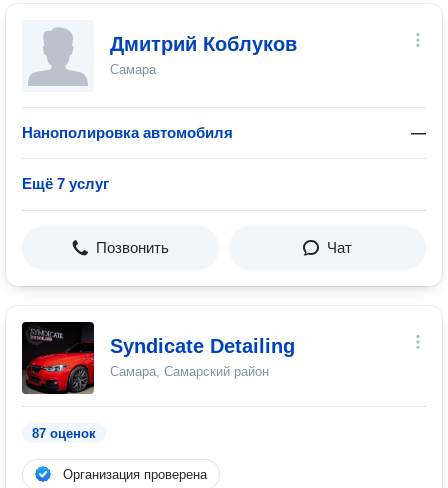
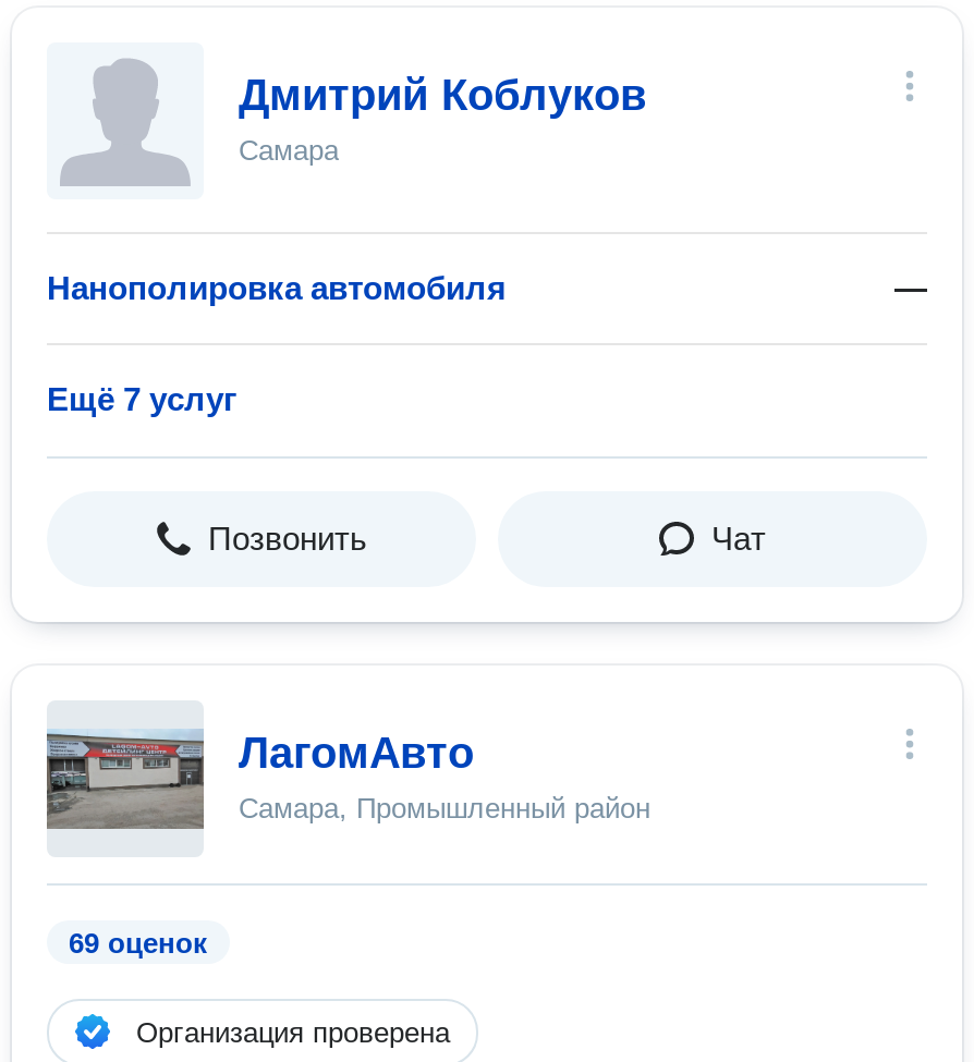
[21,321,295,395] [image] | Syndicate Detailing | Самара, Самарский район -> [45,700,650,857] [image] | ЛагомАвто | Самара, Промышленный район
[32,426,96,441] 87 оценок -> [69,927,208,960] 69 оценок

